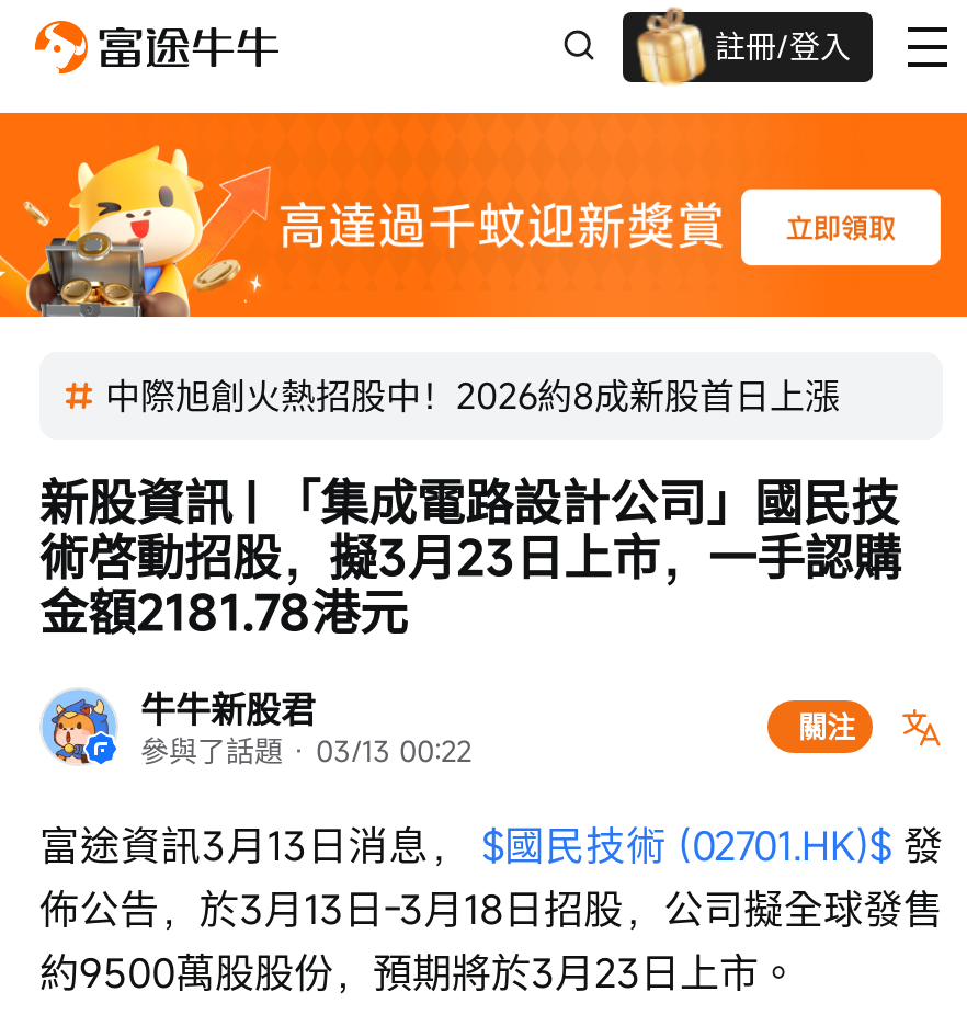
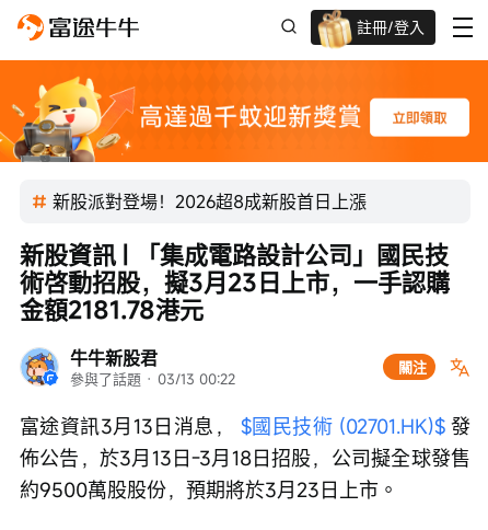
[105,372,840,420] 中際旭創火熱招股中！2026約8成新股首日上漲 -> [53,190,367,214] 新股派對登場！2026超8成新股首日上漲

